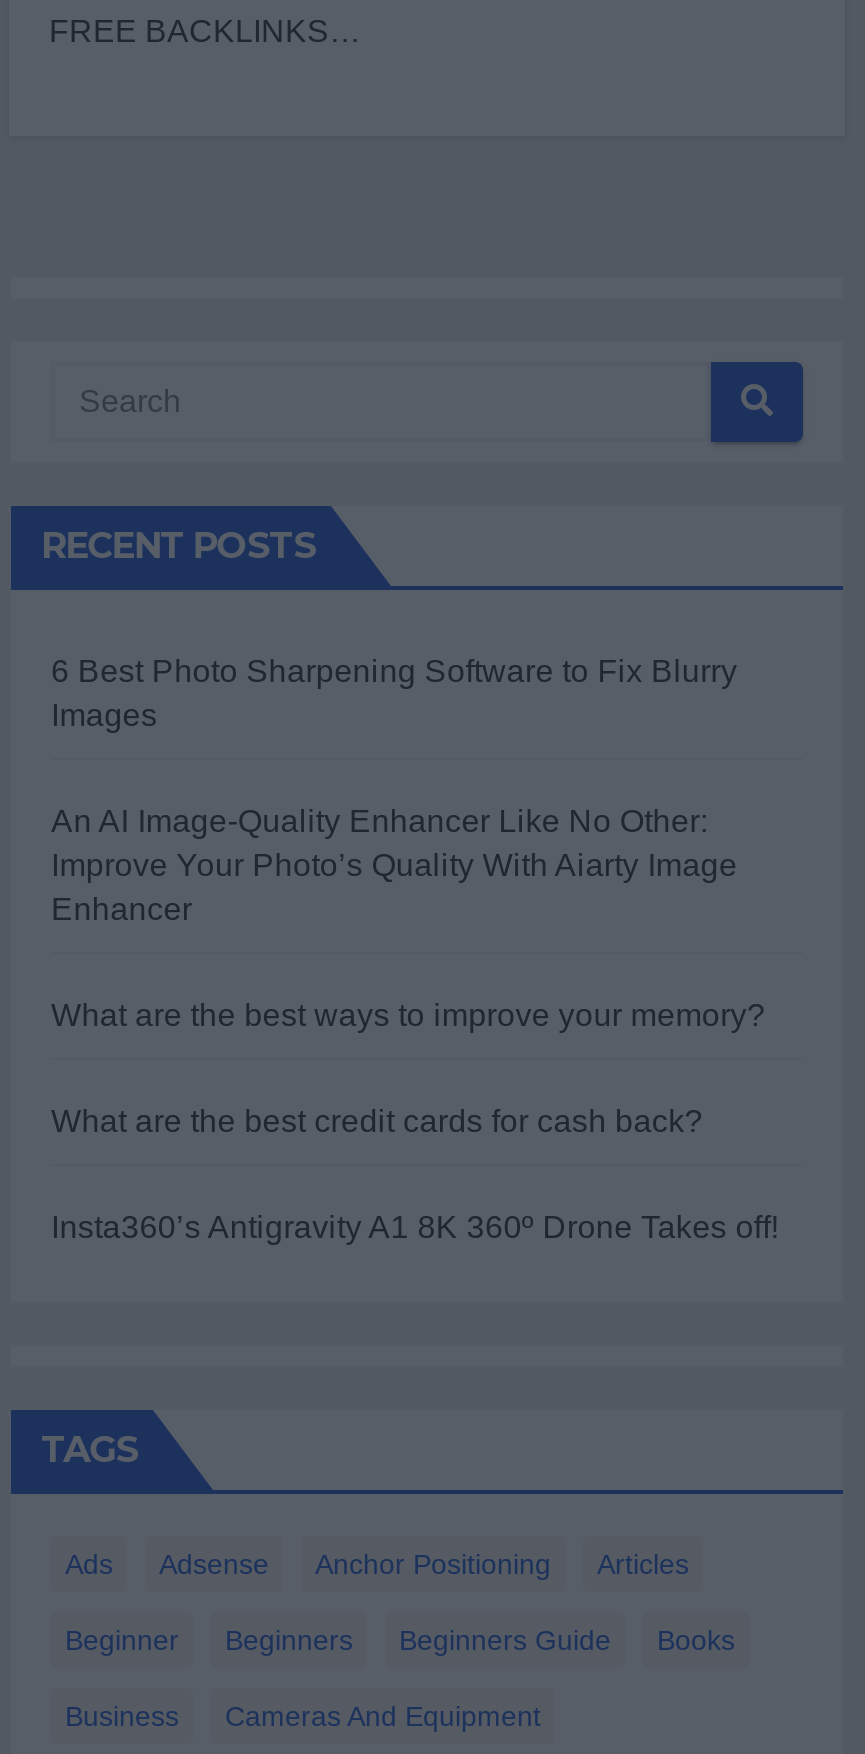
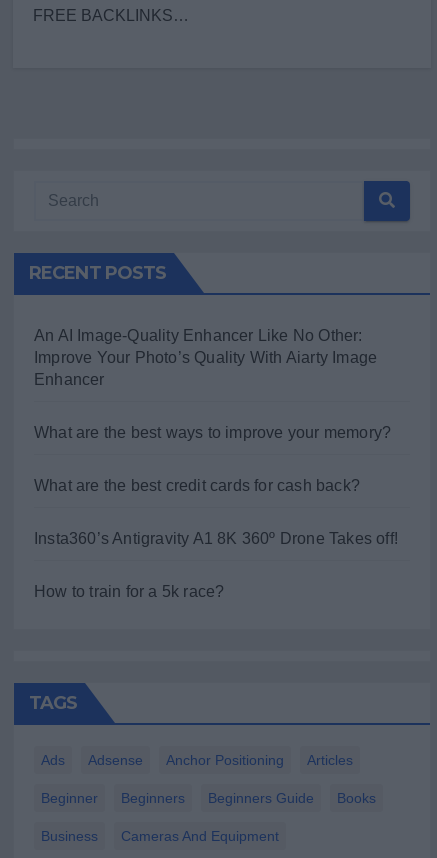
[51,653,737,731] 6 Best Photo Sharpening Software to Fix Blurry | Images -> none
moved [51,803,779,1243] -> [34,327,398,547]: An AI Image-Quality Enhancer Like No Other: | Improve Your Photo’s Quality With Aiarty Image | Enhancer | What are the best ways to improve your memory? | What are the best credit cards for cash back? | Insta360’s Antigravity A1 8K 360º Drone Takes off!
none -> [34,583,224,600] How to train for a 5k race?

